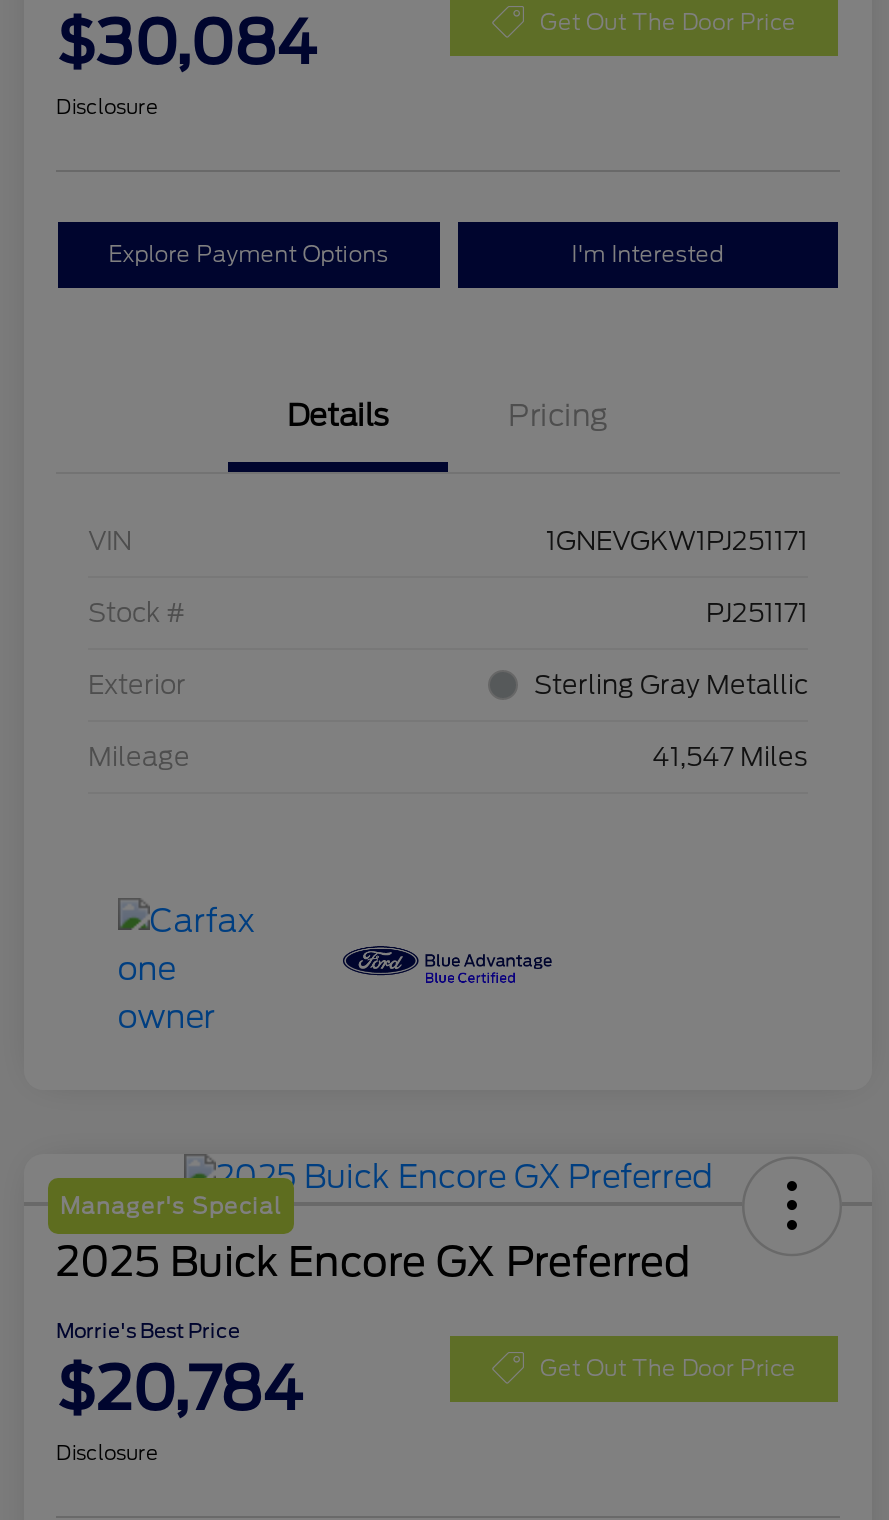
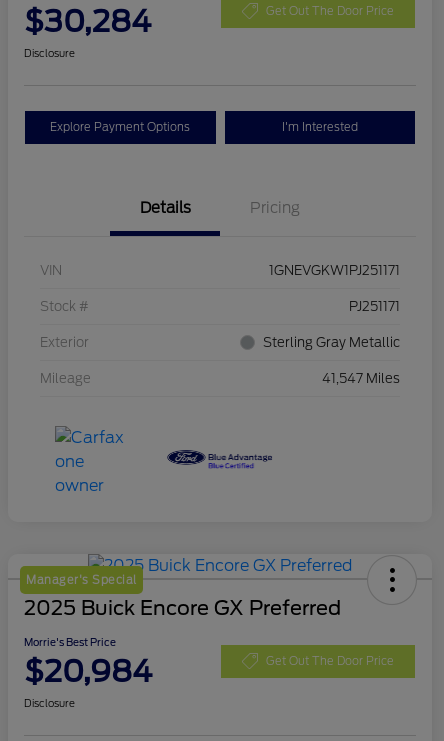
[56,6,316,78] $30,084 -> [24,3,151,39] $30,284
[56,1352,302,1424] $20,784 -> [24,653,152,689] $20,984

